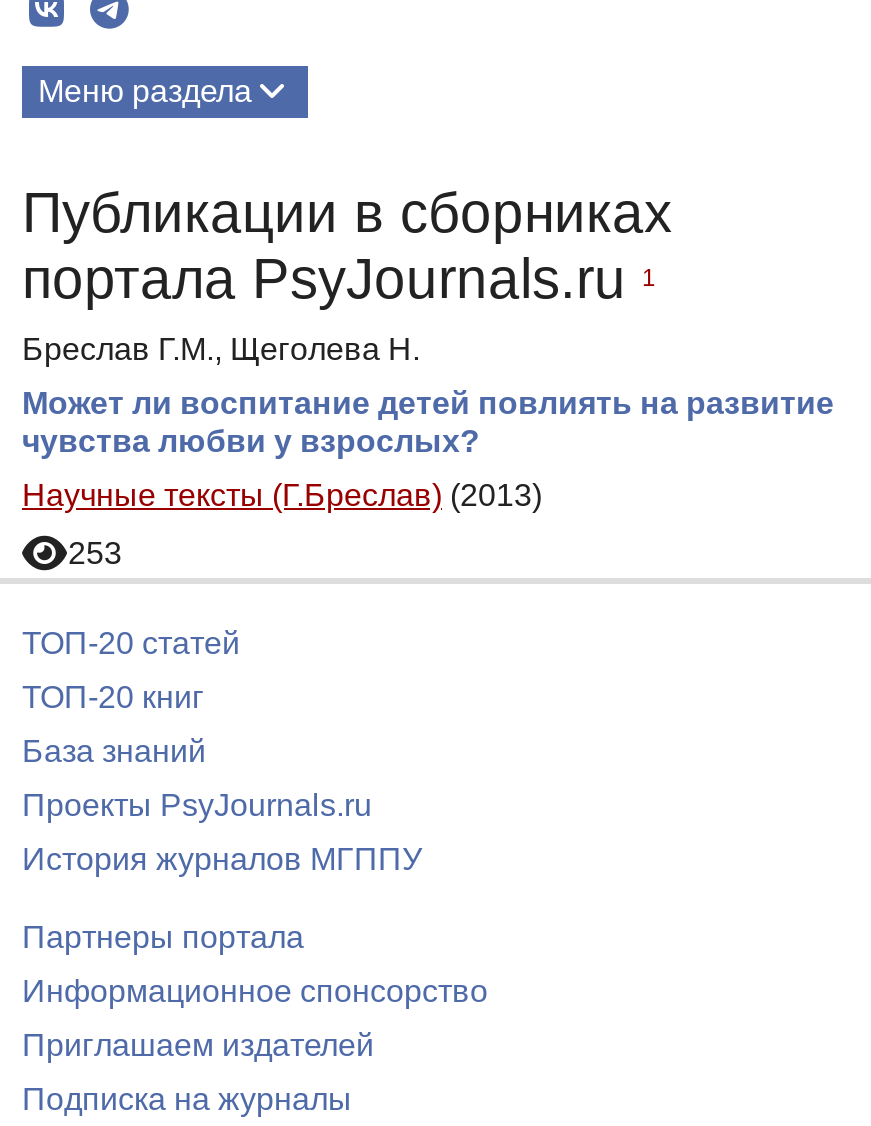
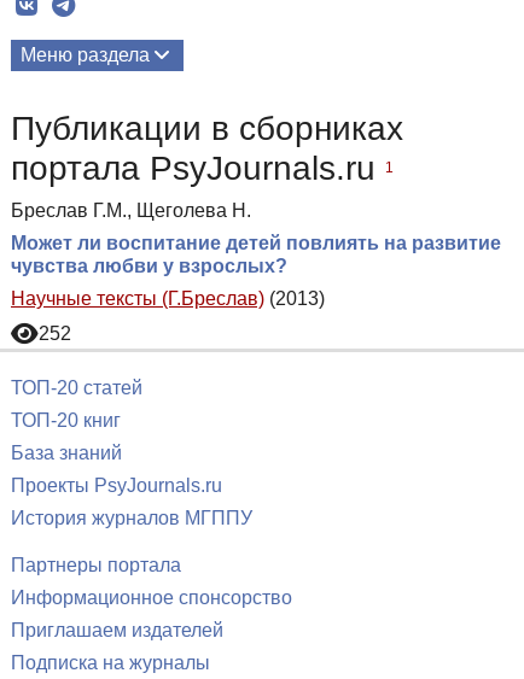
[68,537,122,571] 253 -> [39,324,71,344] 252

